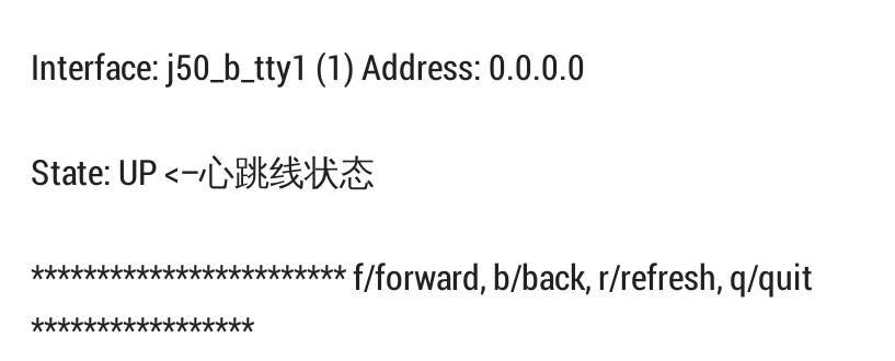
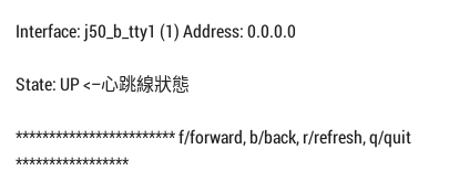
[31,148,375,194] State: UP <–心跳线状态 -> [16,72,190,95] State: UP <–心跳線狀態

